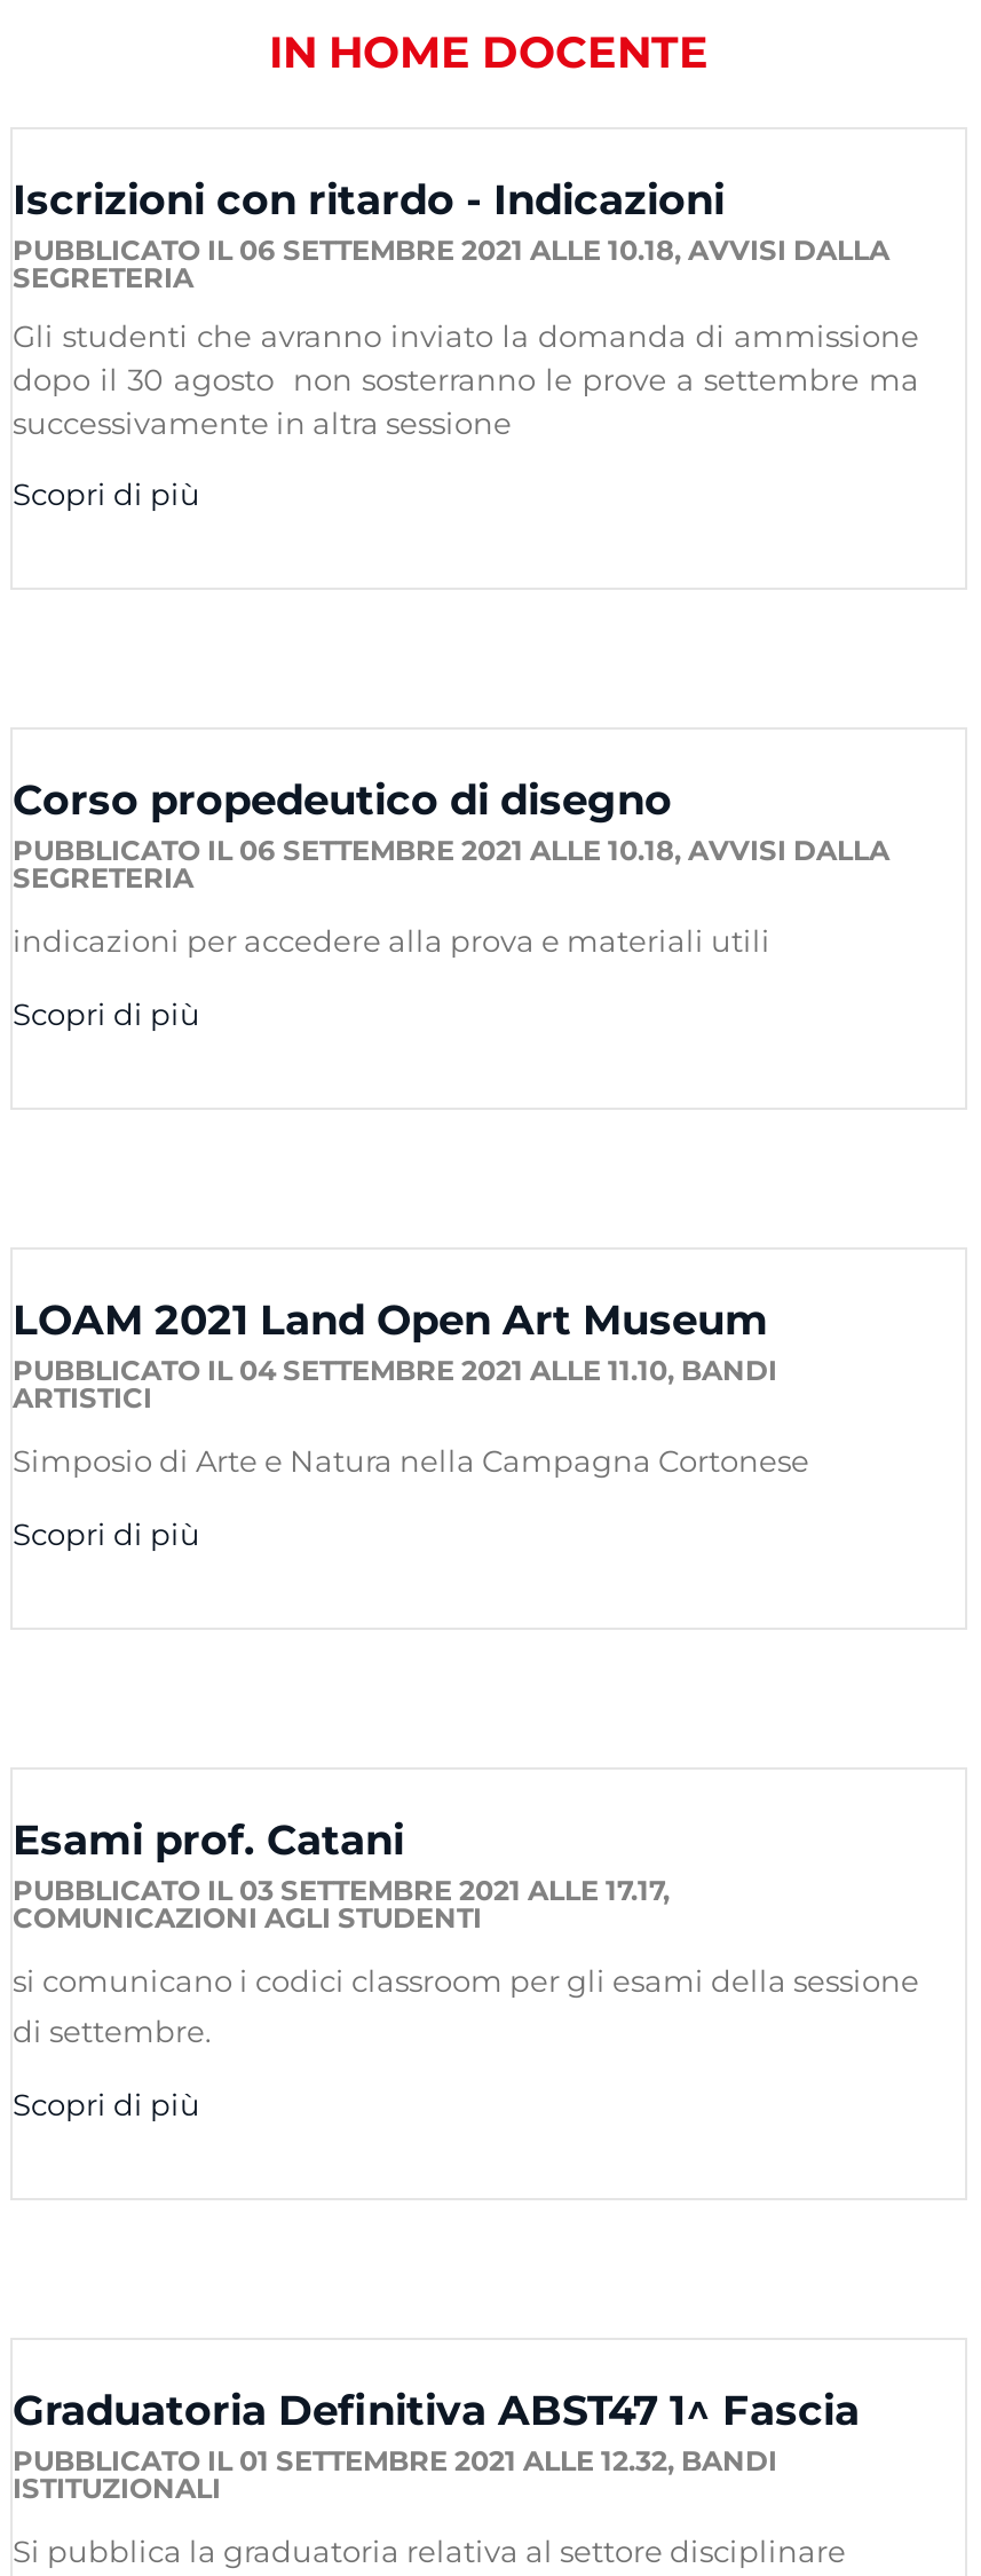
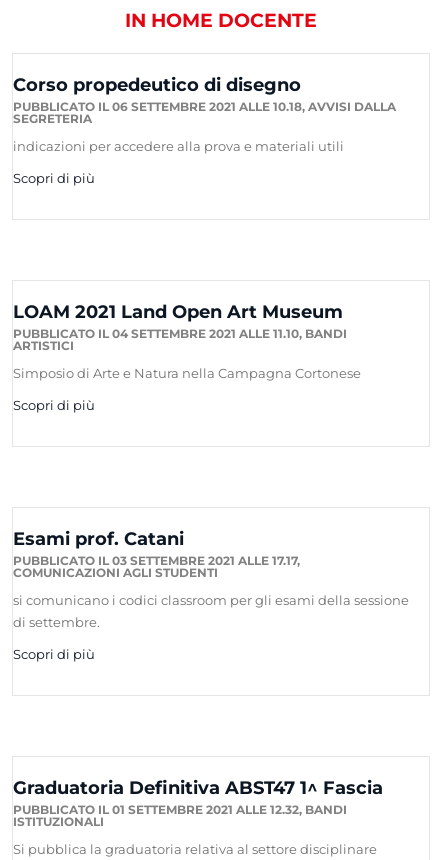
[13,175,919,512] Iscrizioni con ritardo - Indicazioni | PUBBLICATO IL 06 SETTEMBRE 2021 ALLE 10.18, AVVISI DALLA | SEGRETERIA | Gli studenti che avranno inviato la domanda di ammissione | dopo il 30 agosto non sosterranno le prove a settembre ma | successivamente in altra sessione | Scopri di più -> none

